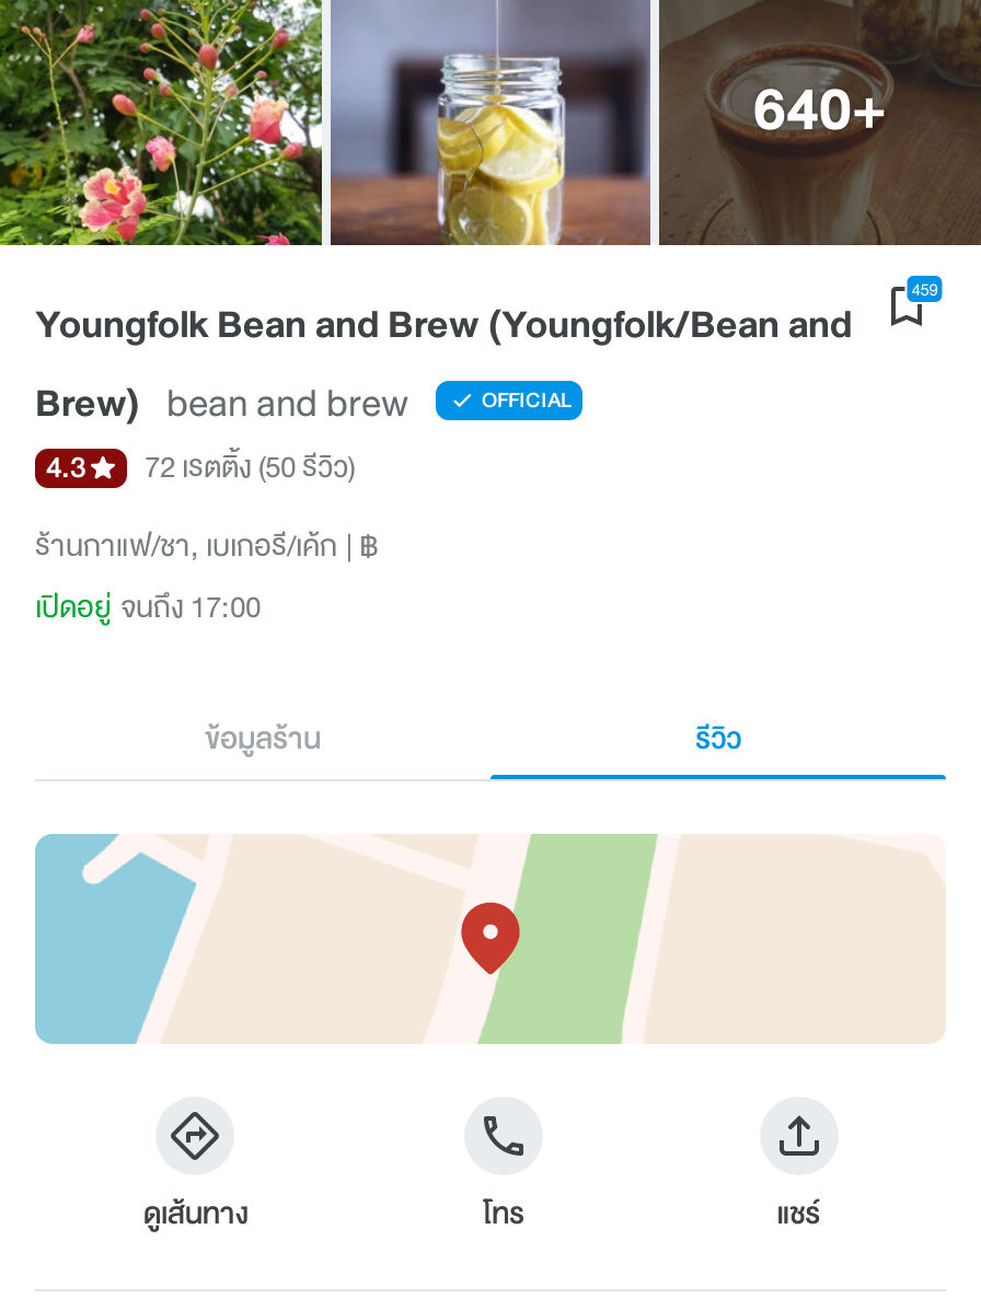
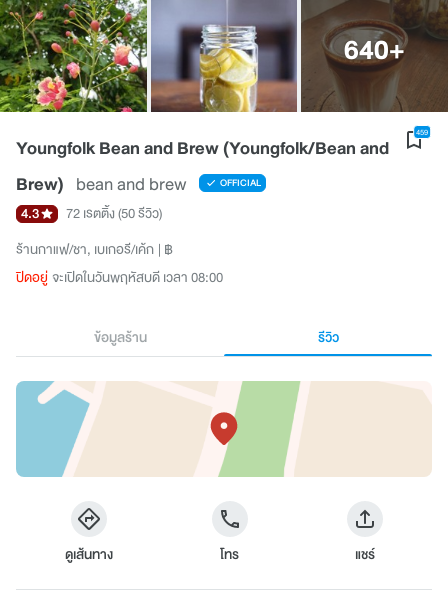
[35,584,261,630] เปิดอยู่ จนถึง 17:00 -> [16,267,223,288] ปิดอยู่ จะเปิดในวันพฤหัสบดี เวลา 08:00

